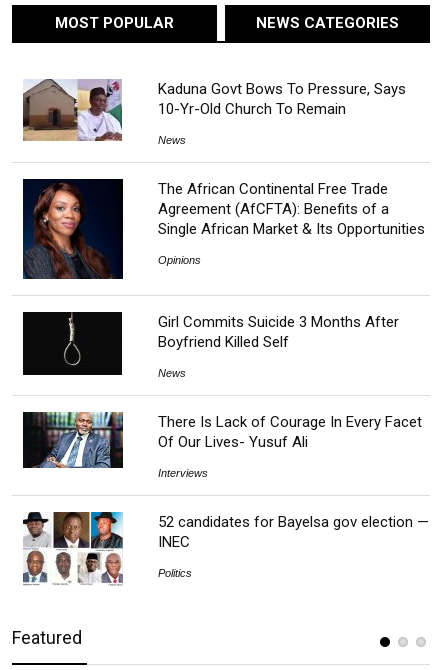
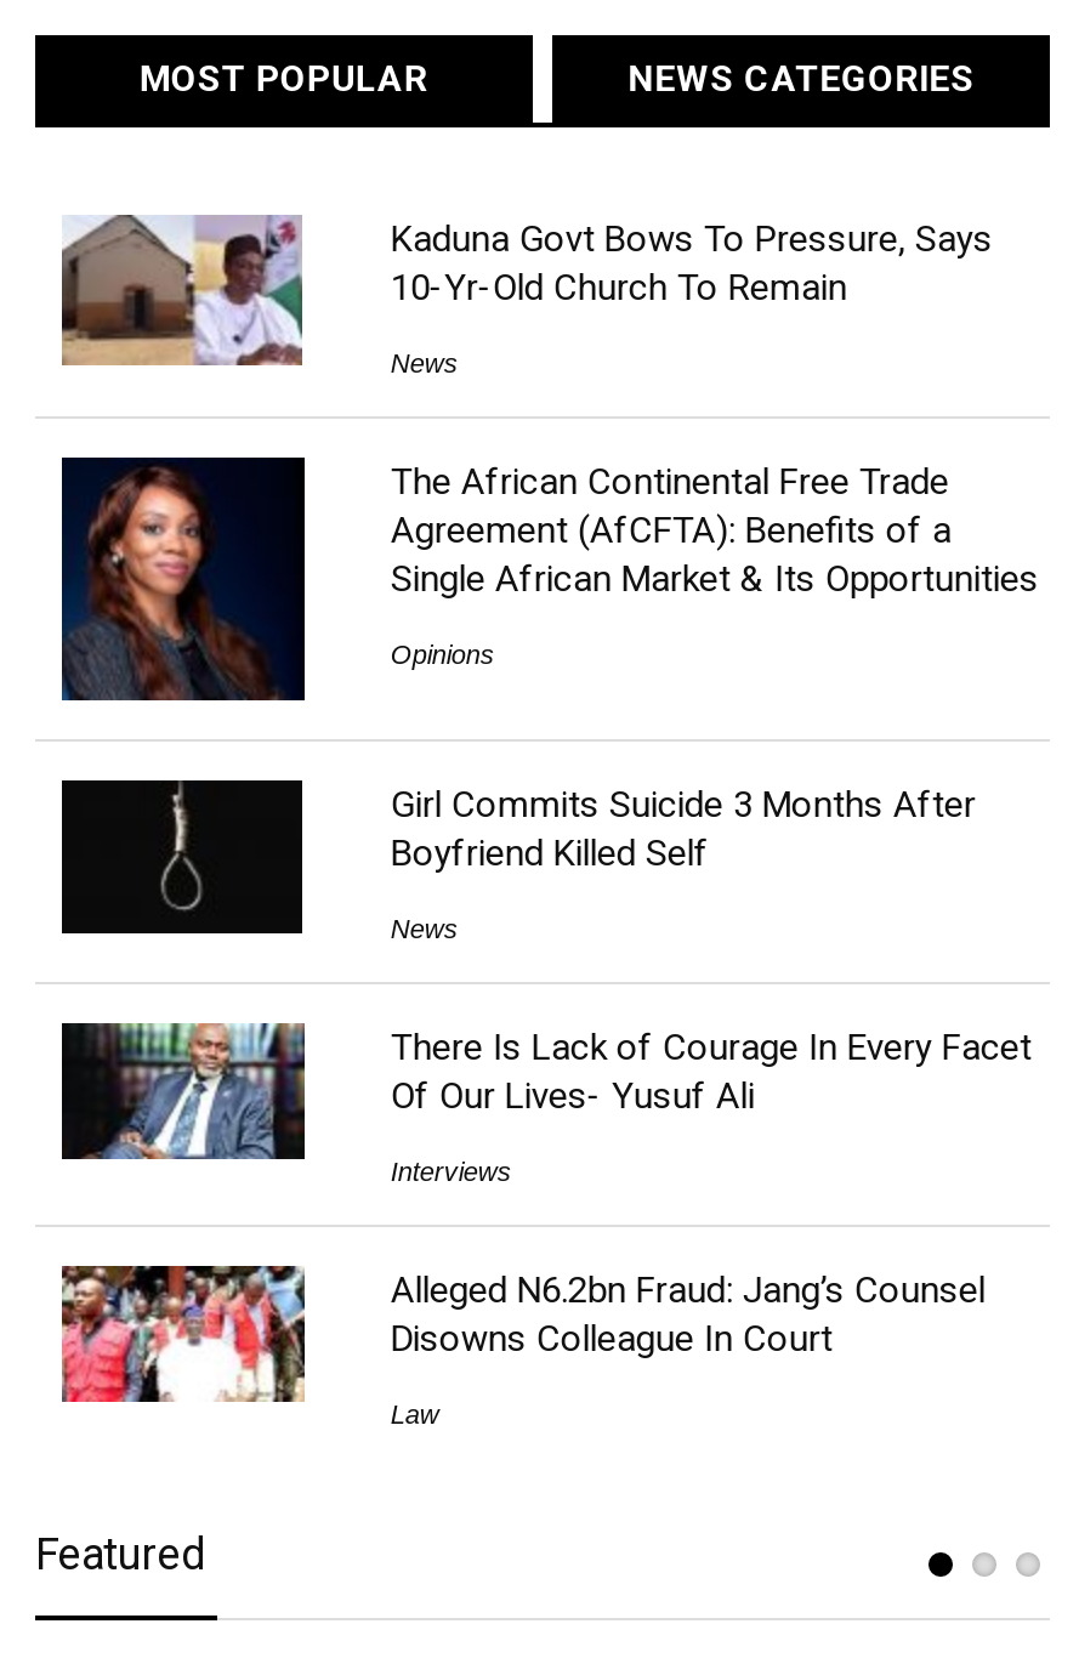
[22,511,429,586] [image] | 52 candidates for Bayelsa gov election — | INEC -> [59,1264,985,1426] [image] | Alleged N6.2bn Fraud: Jang’s Counsel | Disowns Colleague In Court
[158,567,192,579] Politics -> [390,1399,439,1429] Law

